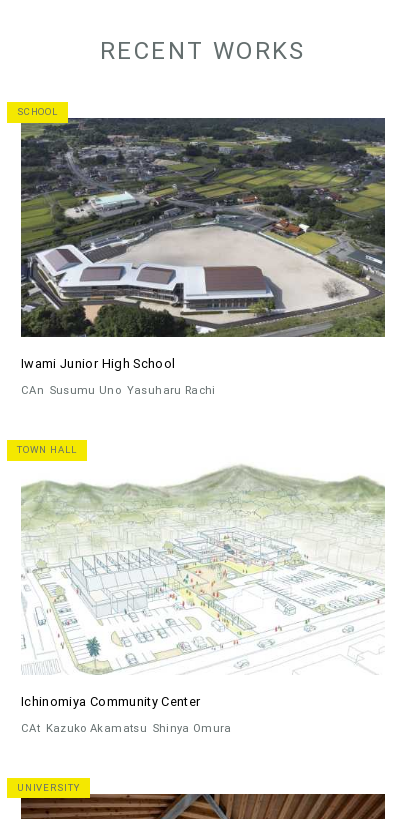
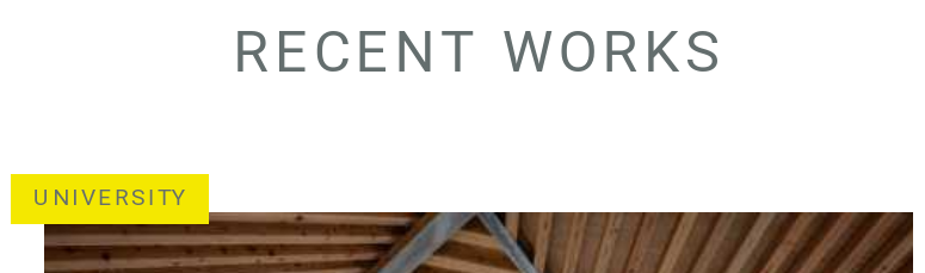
[17,105,386,338] [image] | SCHOOL -> none
[21,355,216,397] Iwami Junior High School | CAn Susumu Uno Yasuharu Rachi -> none
[17,443,77,456] TOWN HALL -> none
[21,464,385,735] [image] | Ichinomiya Community Center | CAt Kazuko Akamatsu Shinya Omura -> none

